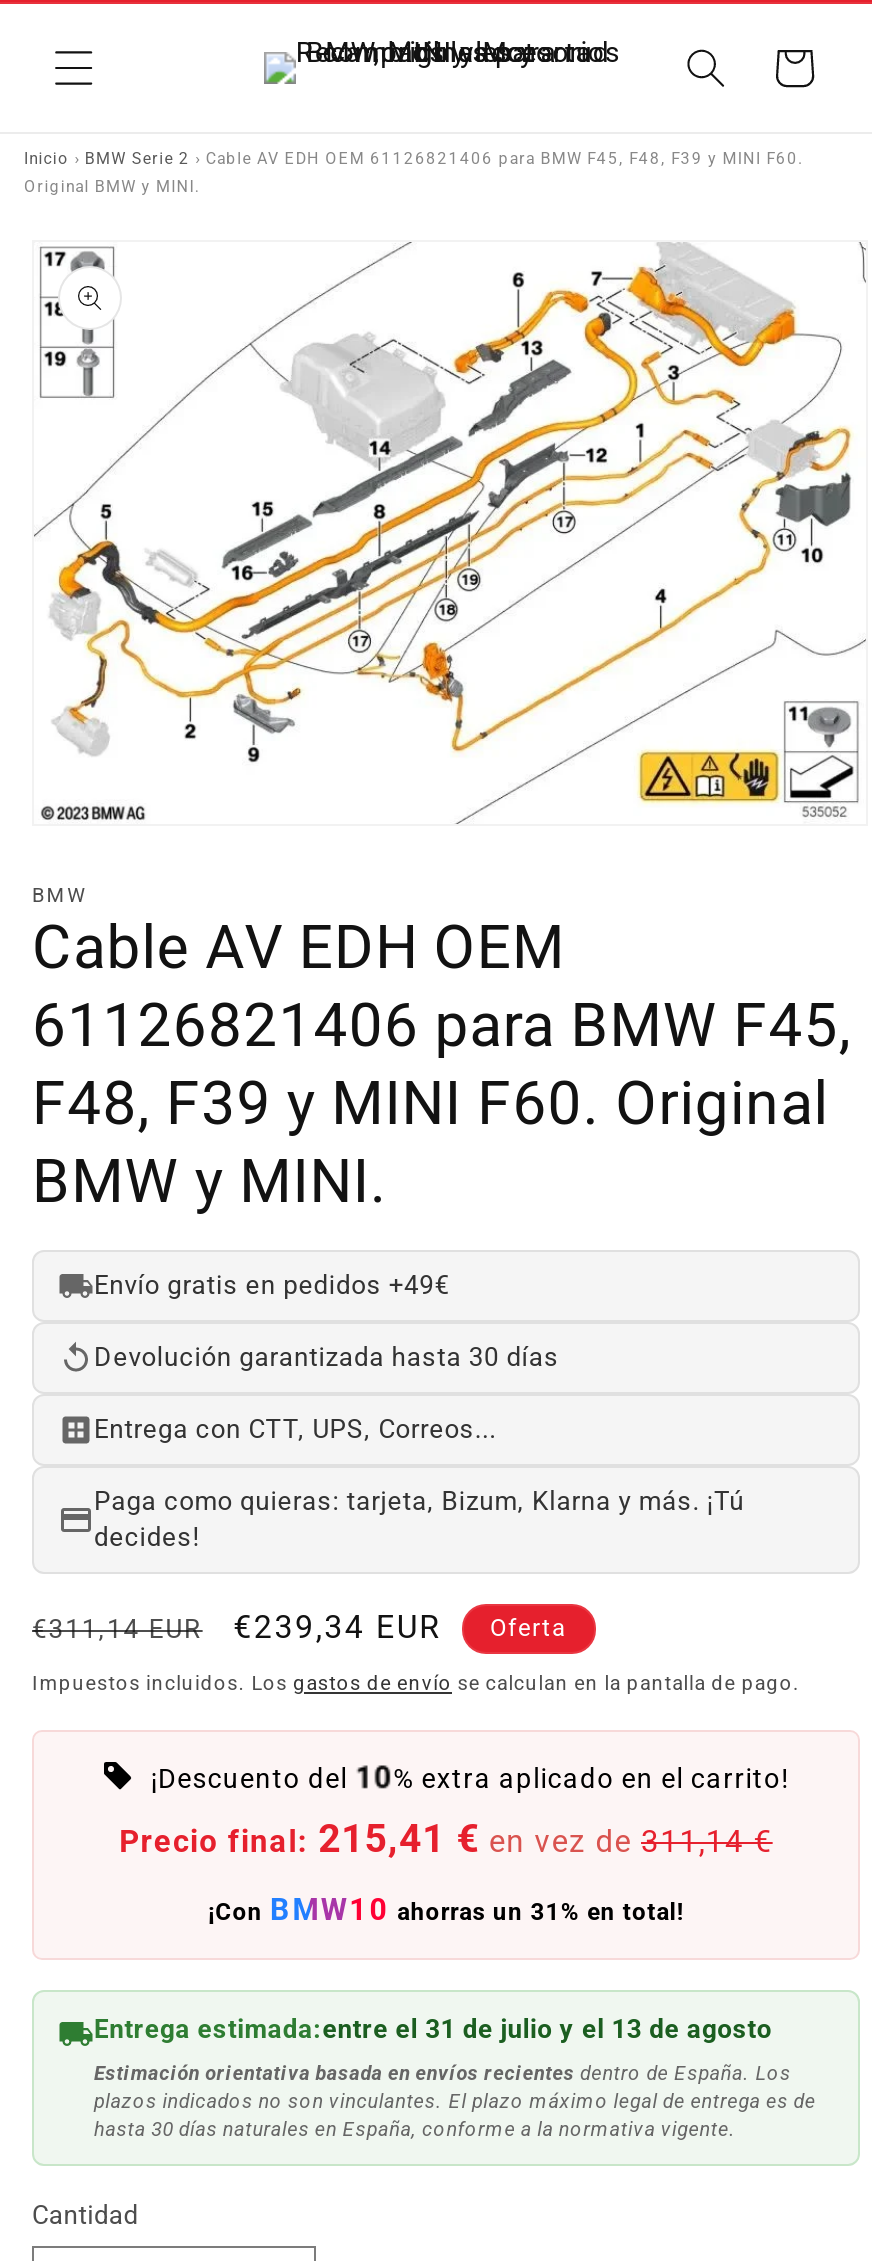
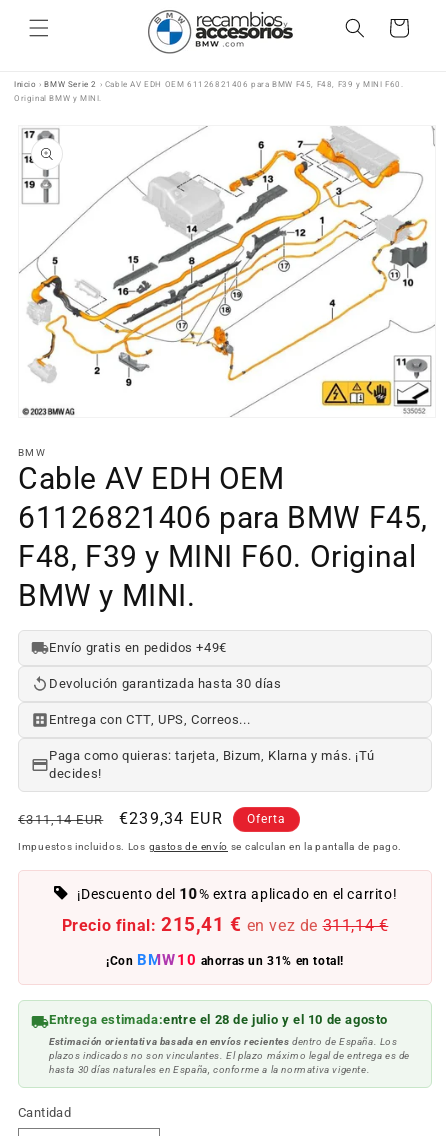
[262,32,620,98] [image] -> [134,9,311,55] [image]
[94,2014,772,2044] Entrega estimada:entre el 31 de julio y el 13 de agosto -> [49,1012,388,1027] Entrega estimada:entre el 28 de julio y el 10 de agosto

